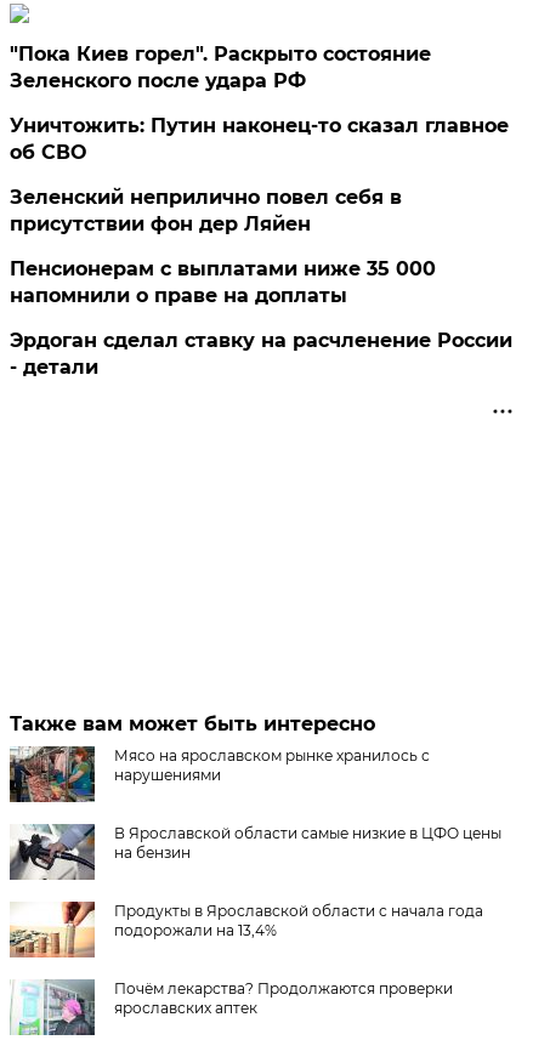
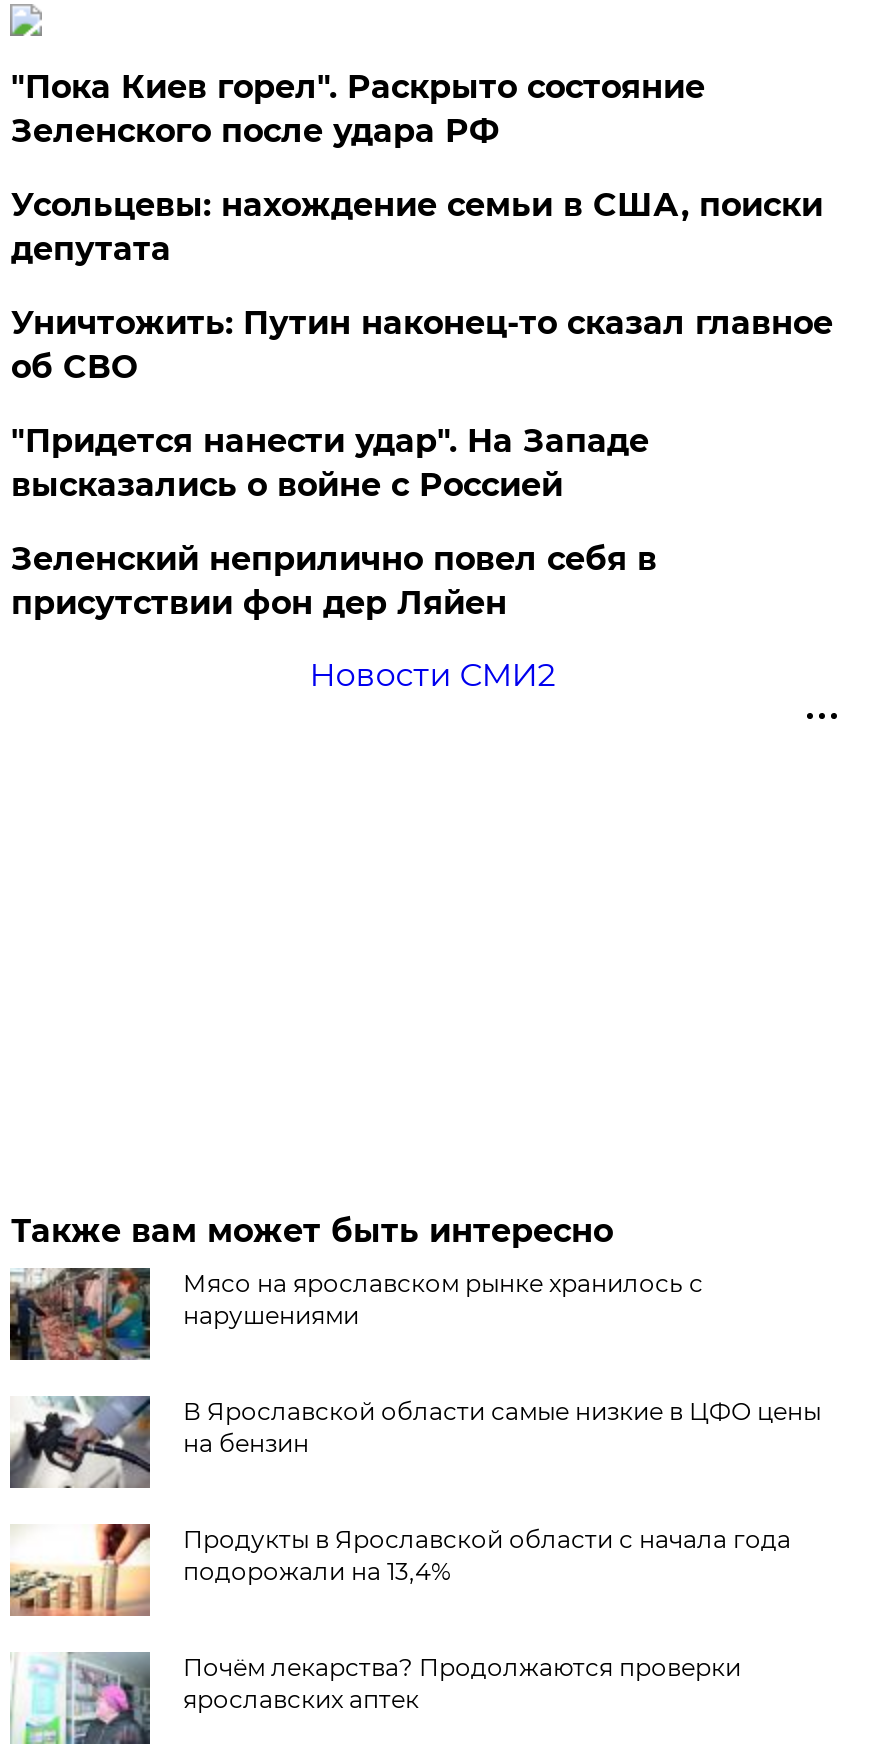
none -> [11,186,823,268] Усольцевы: нахождение семьи в США, поиски | депутата
moved [10,114,509,164] -> [11,304,833,386]: Уничтожить: Путин наконец-то сказал главное | об СВО
none -> [11,422,649,504] "Придется нанести удар". На Западе | высказались о войне с Россией
moved [10,186,402,235] -> [11,540,657,622]: Зеленский неприлично повел cебя в | присутствии фон дер Ляйен
[10,257,513,379] Пенсионерам с выплатами ниже 35 000 | напомнили о праве на доплаты | Эрдоган сделал ставку на расчленение России | - детали -> [309,656,555,694] Новости СМИ2

